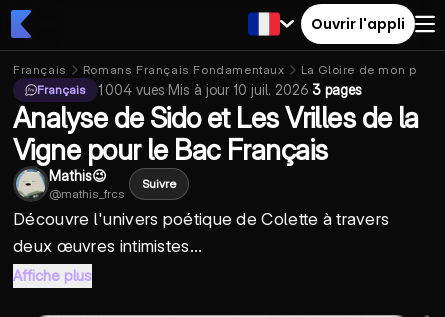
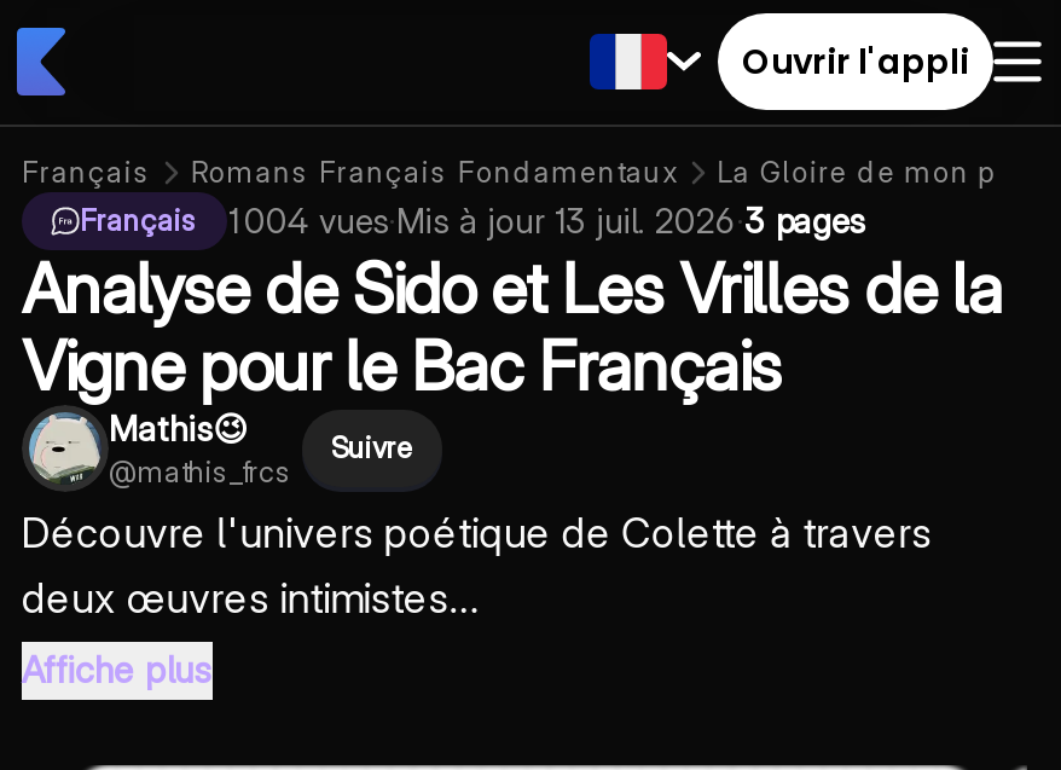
[98,81,362,98] 1 004 vues · Mis à jour 10 juil. 2026 · 3 pages -> [227,199,865,241] 1 004 vues · Mis à jour 13 juil. 2026 · 3 pages

